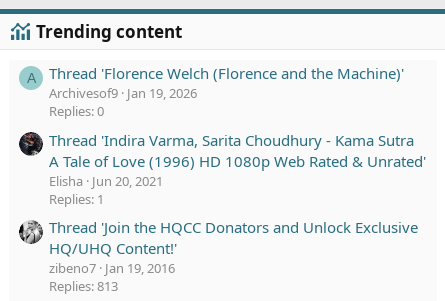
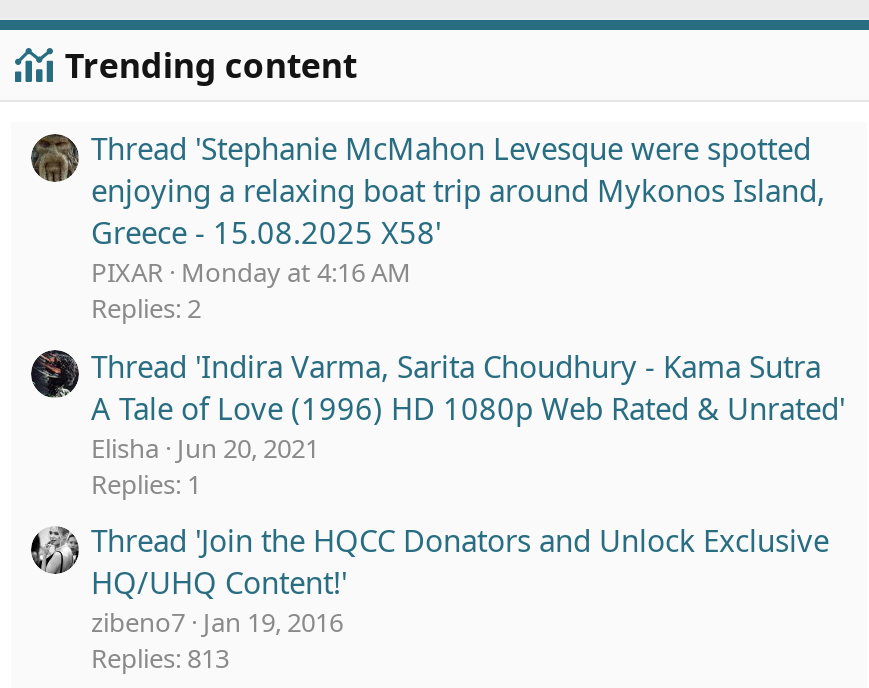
[26,63,404,120] A | Thread 'Florence Welch (Florence and the Machine)' | Archivesof9 Jan 19, 2026 | Replies: 0 -> [91,129,825,327] Thread 'Stephanie McMahon Levesque were spotted | enjoying a relaxing boat trip around Mykonos Island, | Greece - 15.08.2025 X58' | PIXAR Monday at 4:16 AM | Replies: 2

